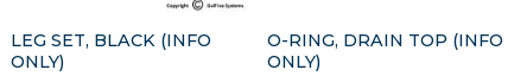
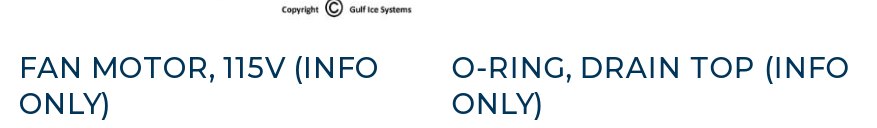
[11,30,211,51] LEG SET, BLACK (INFO -> [19,50,379,86] FAN MOTOR, 115V (INFO

